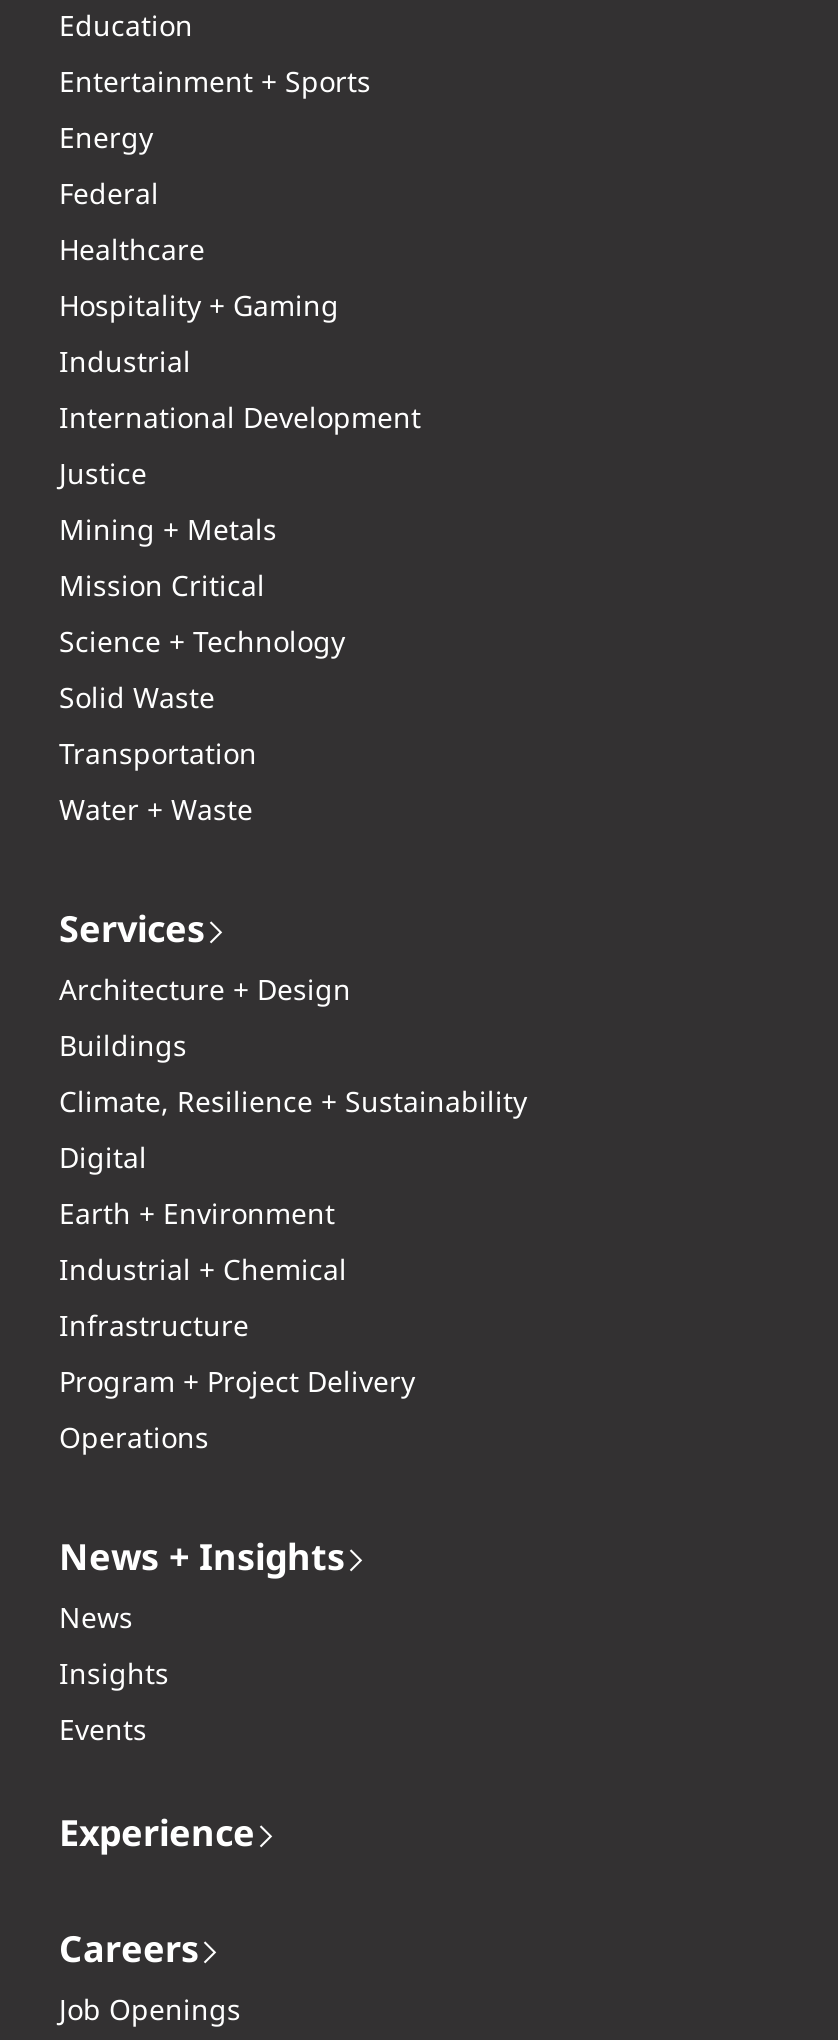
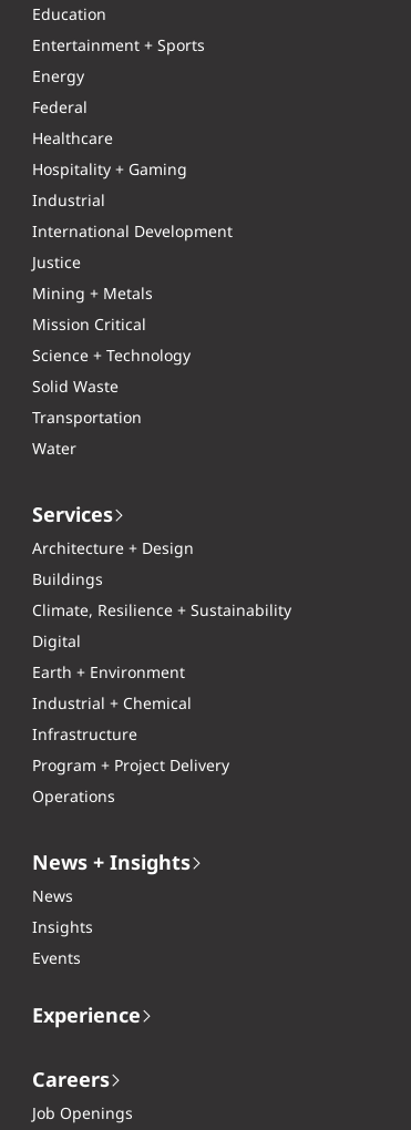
[59,790,253,834] Water + Waste -> [32,438,76,462] Water

